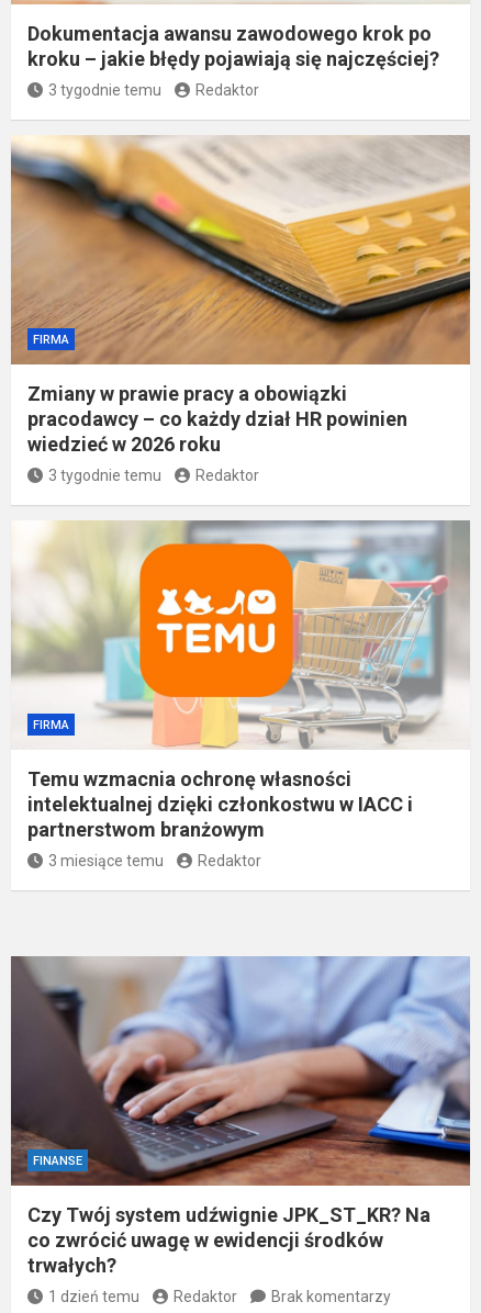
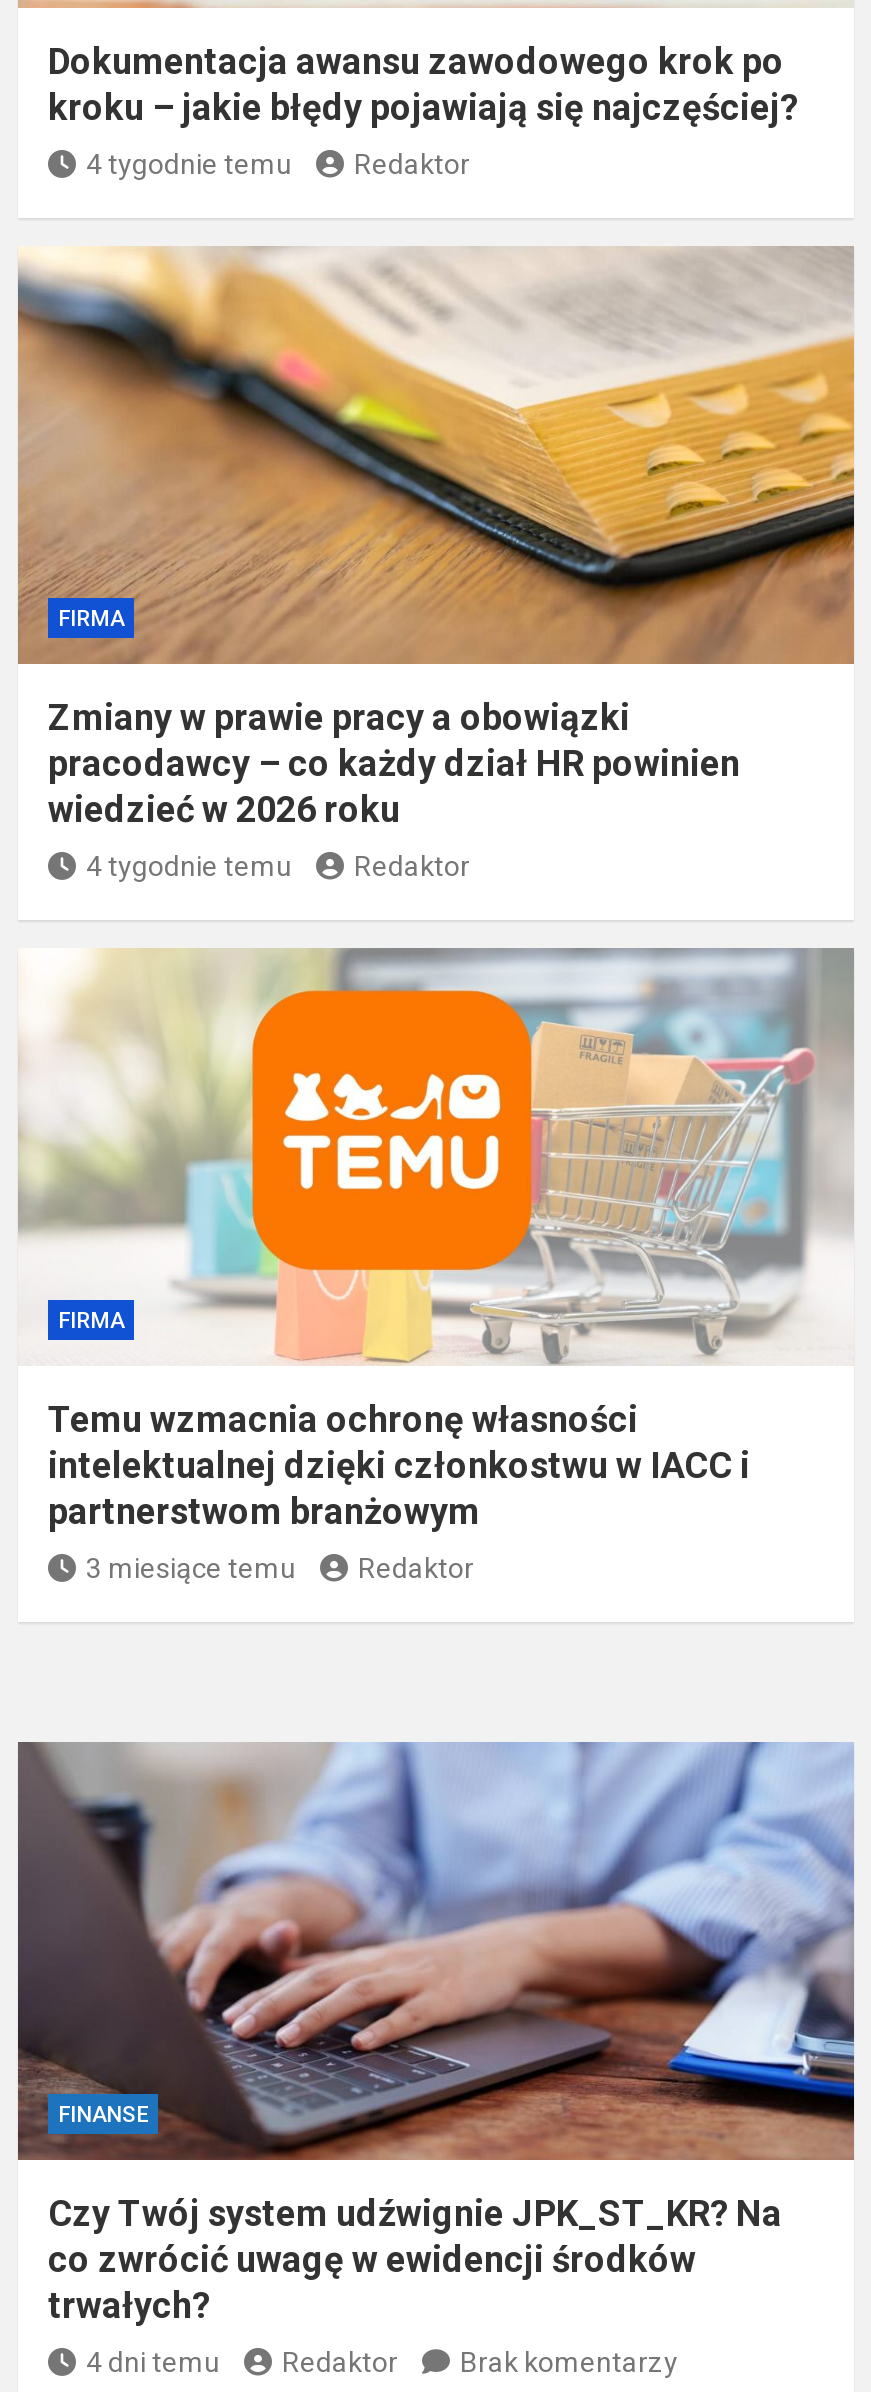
[48,81,161,98] 3 tygodnie temu -> [86,147,292,179] 4 tygodnie temu
[48,466,161,484] 3 tygodnie temu -> [86,849,292,881] 4 tygodnie temu
[48,1287,391,1305] 1 dzień temu Redaktor Brak komentarzy -> [86,2345,678,2377] 4 dni temu Redaktor Brak komentarzy

